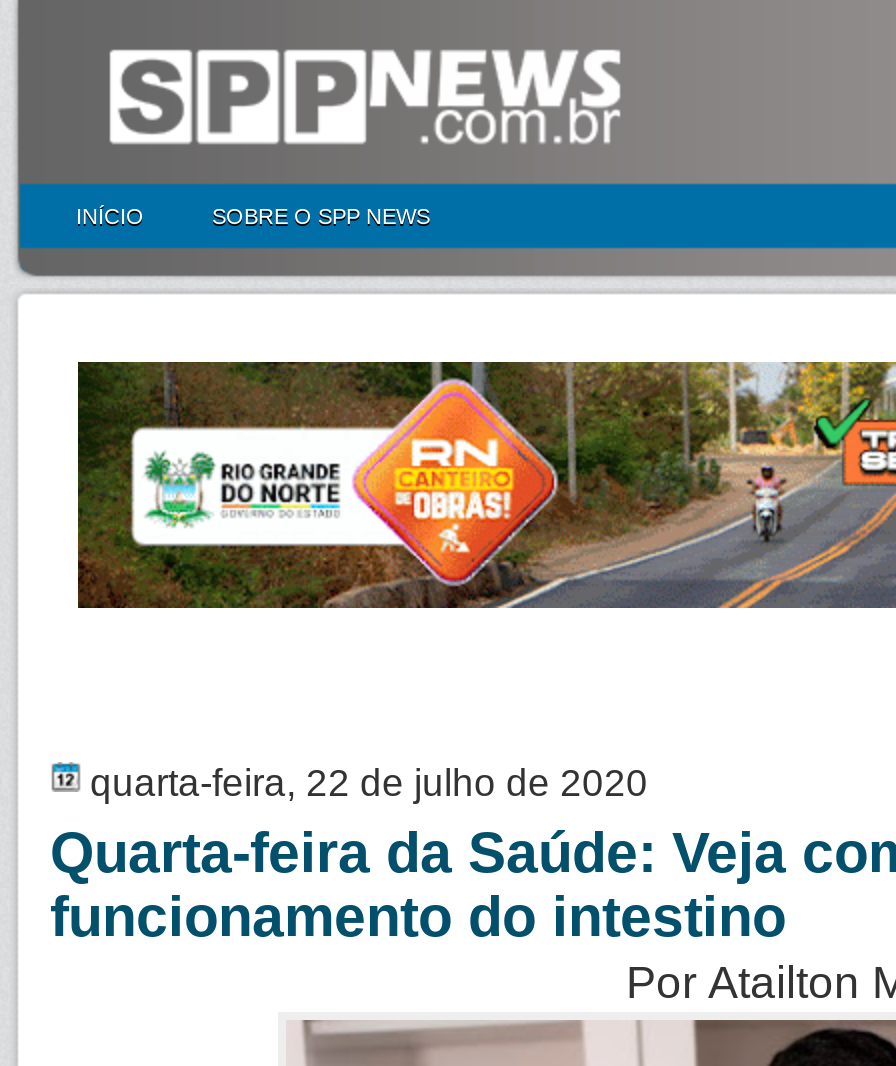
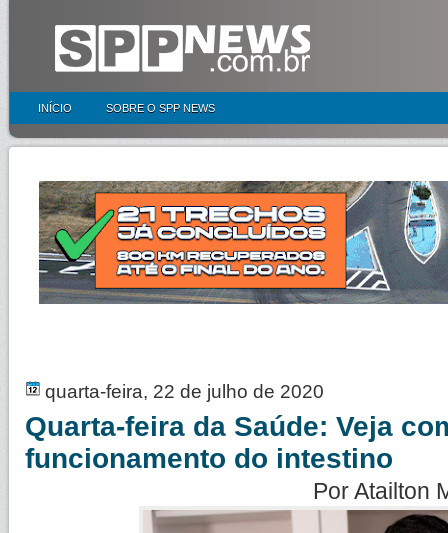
[76,360,890,610] [image] -> [38,180,445,305] [image]

